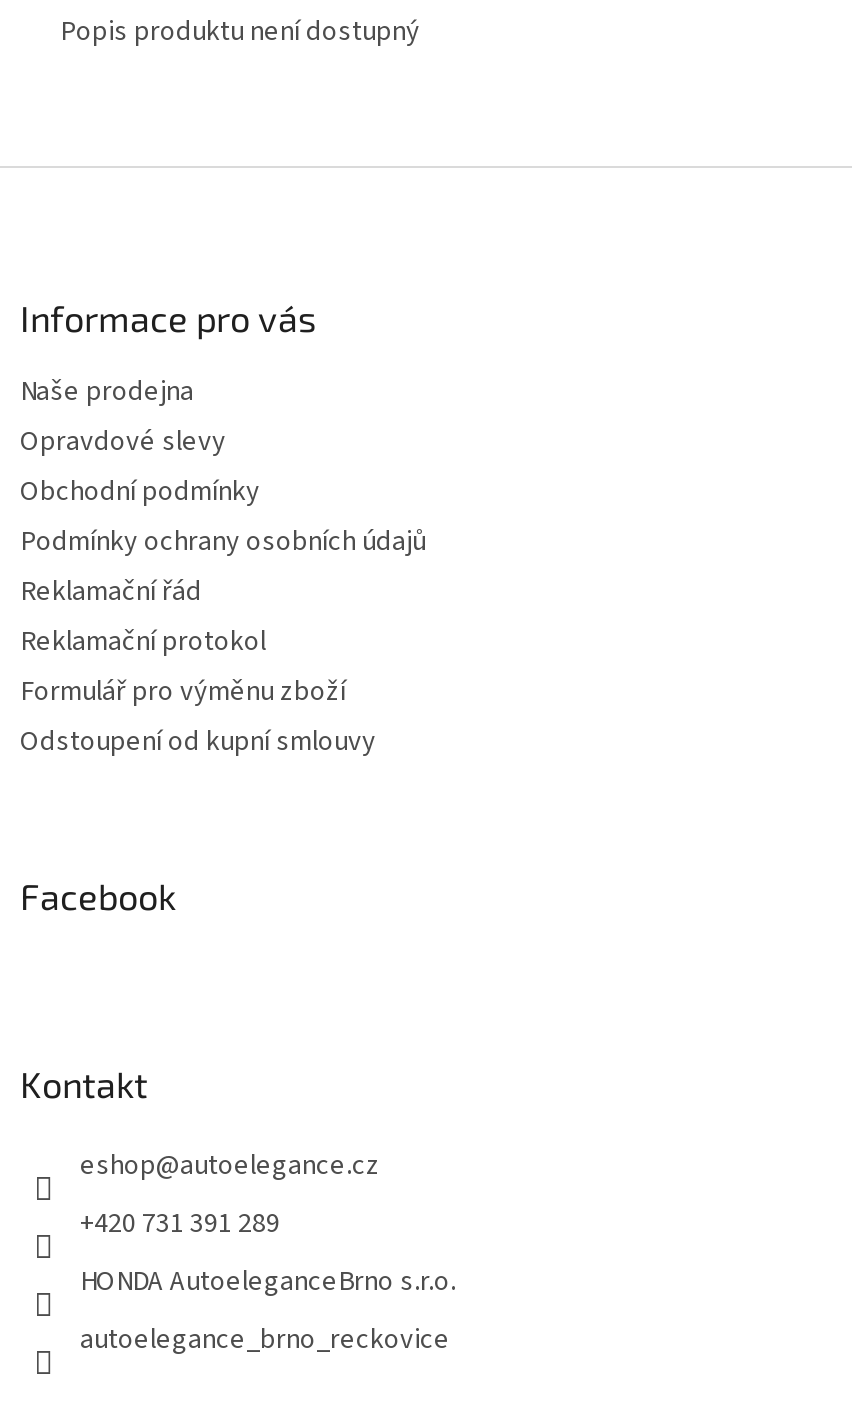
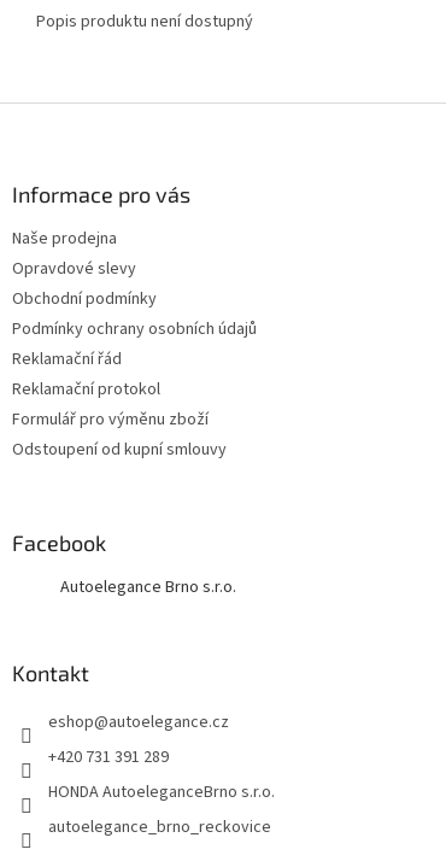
none -> [60,575,236,600] Autoelegance Brno s.r.o.

